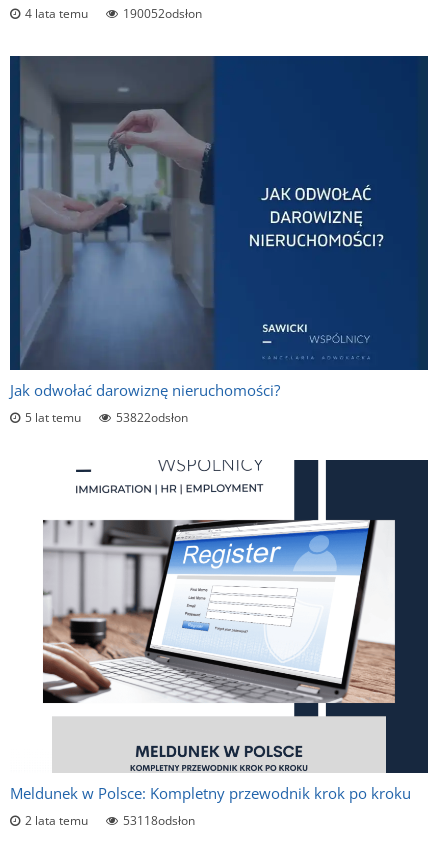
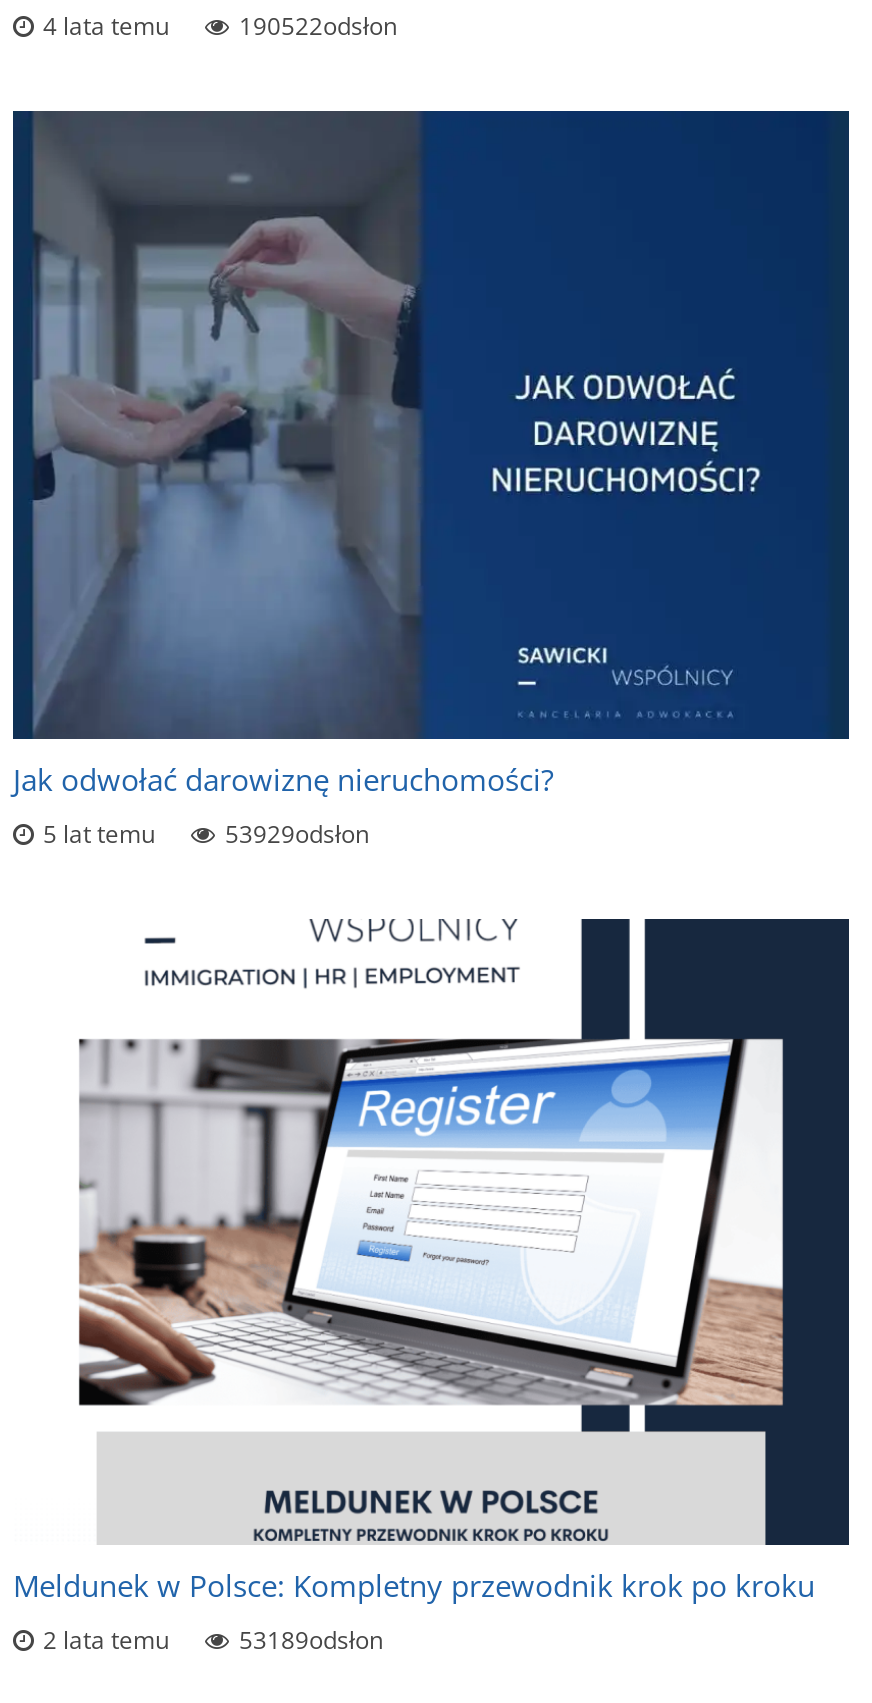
[123,5,202,22] 190052odsłon -> [239,10,397,44] 190522odsłon
[116,409,188,426] 53822odsłon -> [225,817,369,851] 53929odsłon
[123,812,195,829] 53118odsłon -> [239,1624,383,1658] 53189odsłon

